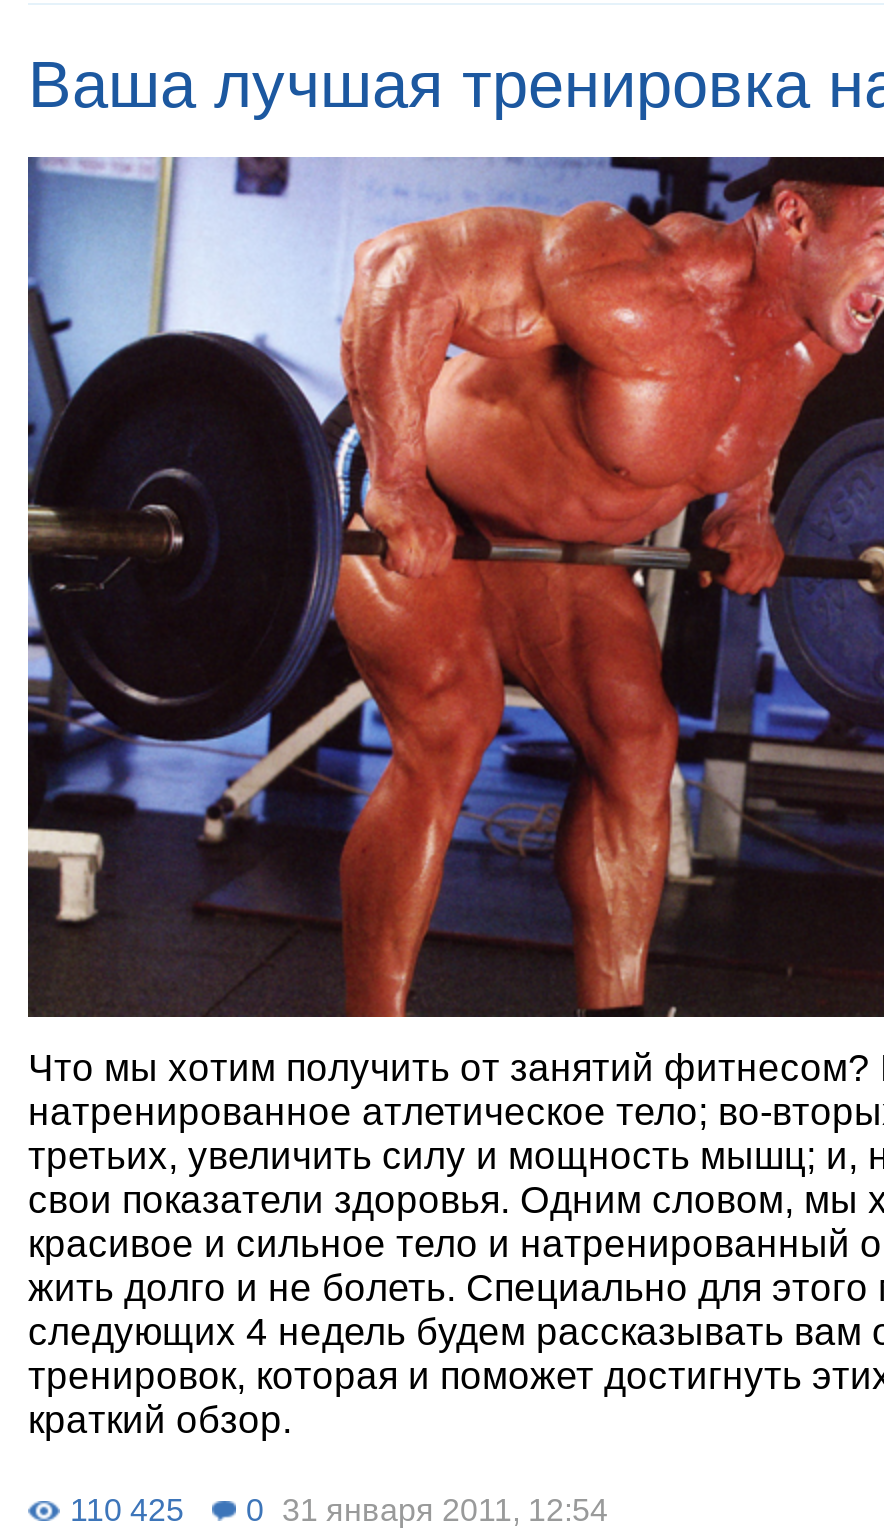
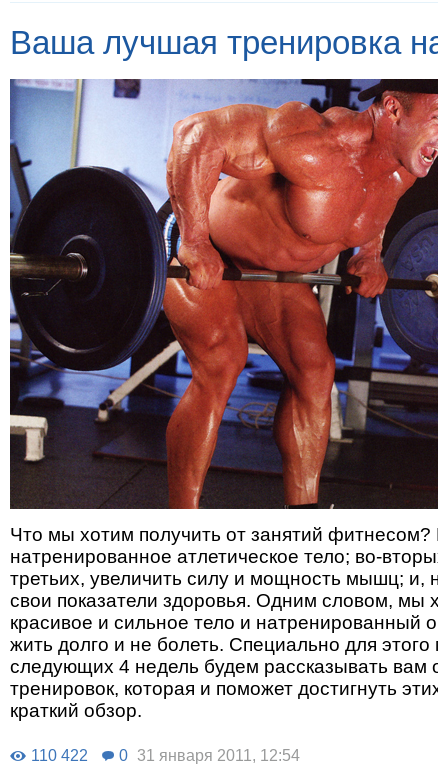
[70,1493,608,1527] 110 425 0 31 января 2011, 12:54 -> [31,747,300,764] 110 422 0 31 января 2011, 12:54

